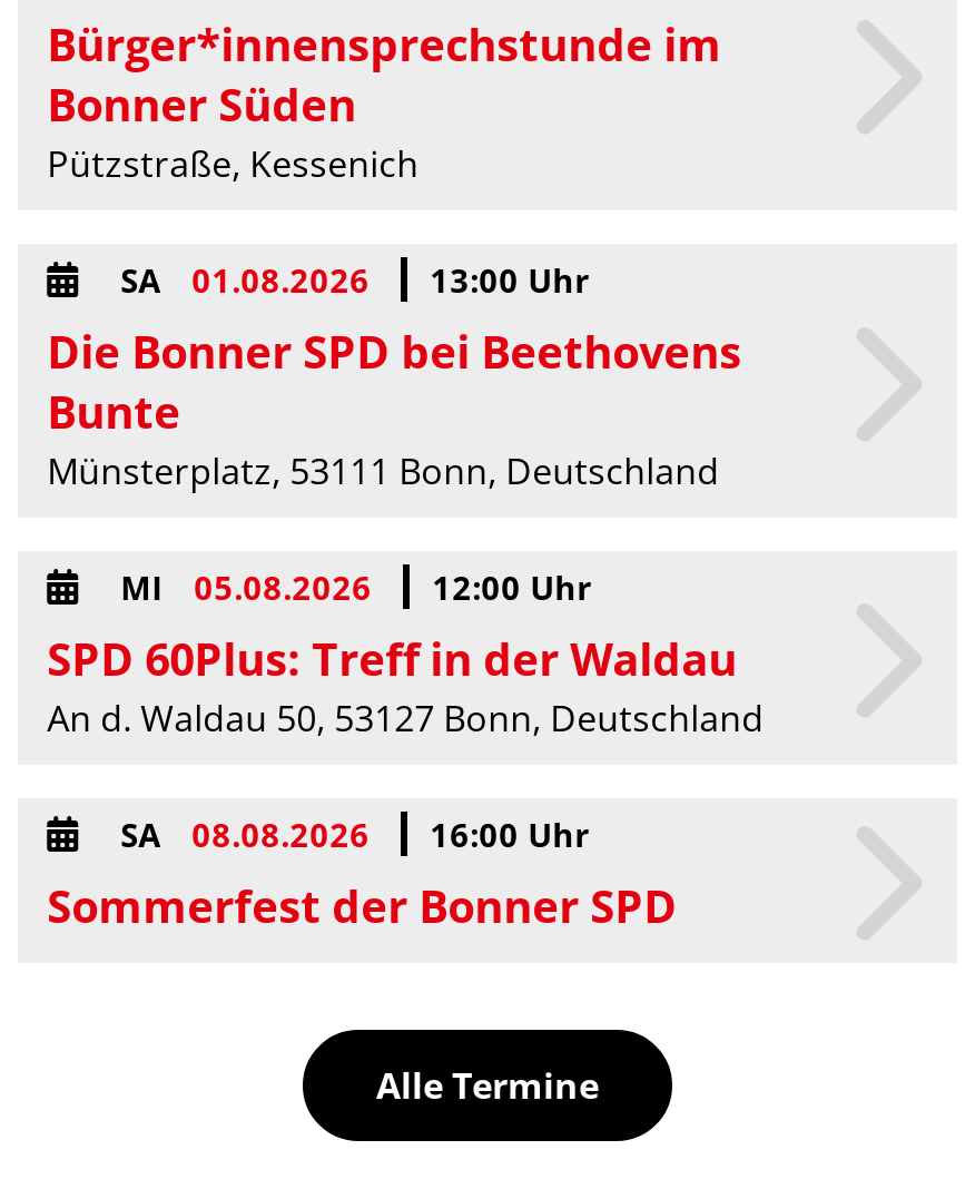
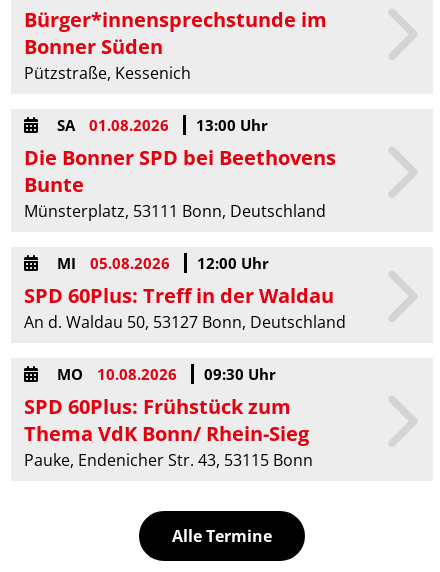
[47,812,677,936] SA | 08.08.2026 | 16:00 Uhr | Sommerfest der Bonner SPD -> [24,364,313,471] MO | 10.08.2026 | 09:30 Uhr | SPD 60Plus: Frühstück zum | Thema VdK Bonn/ Rhein-Sieg | Pauke, Endenicher Str. 43, 53115 Bonn

